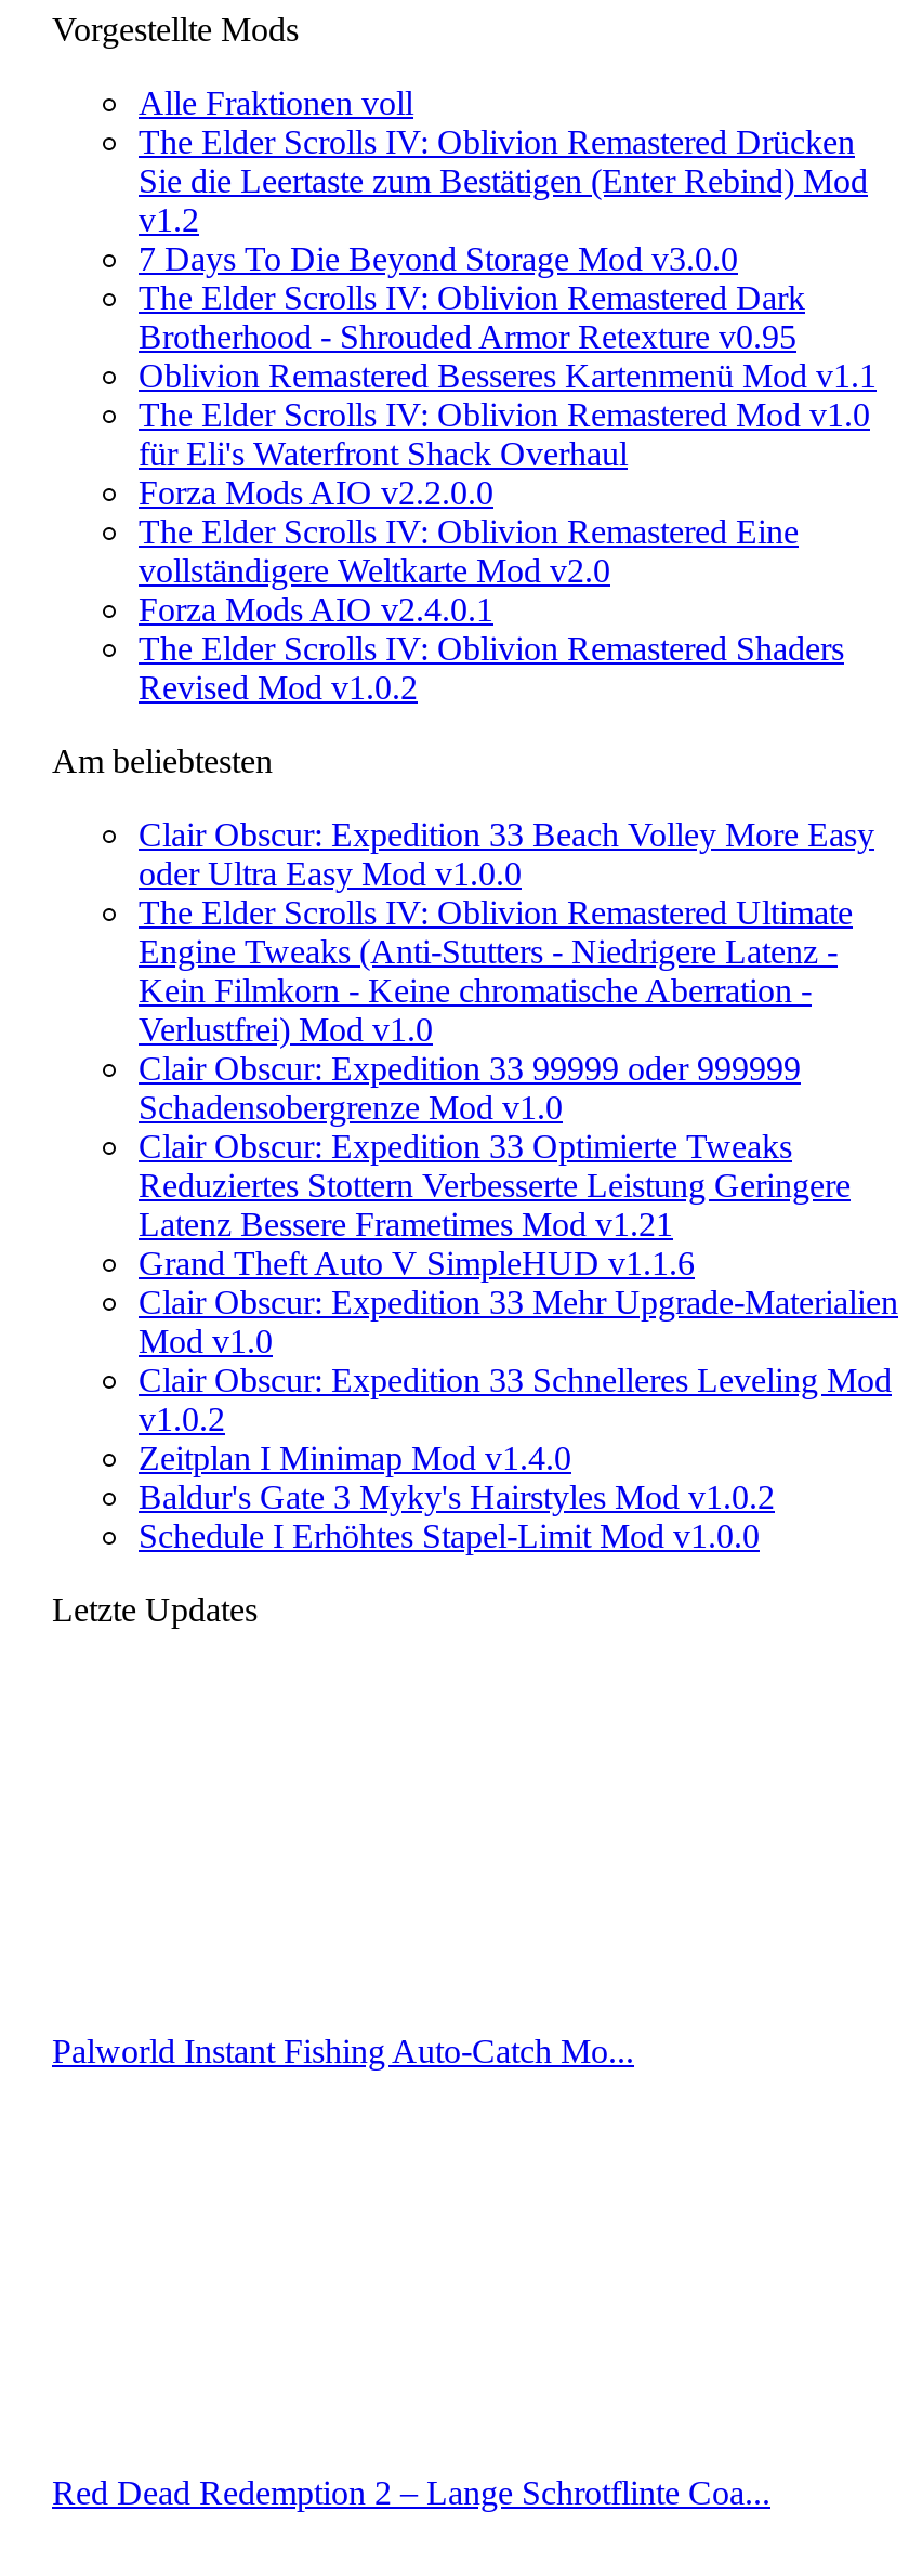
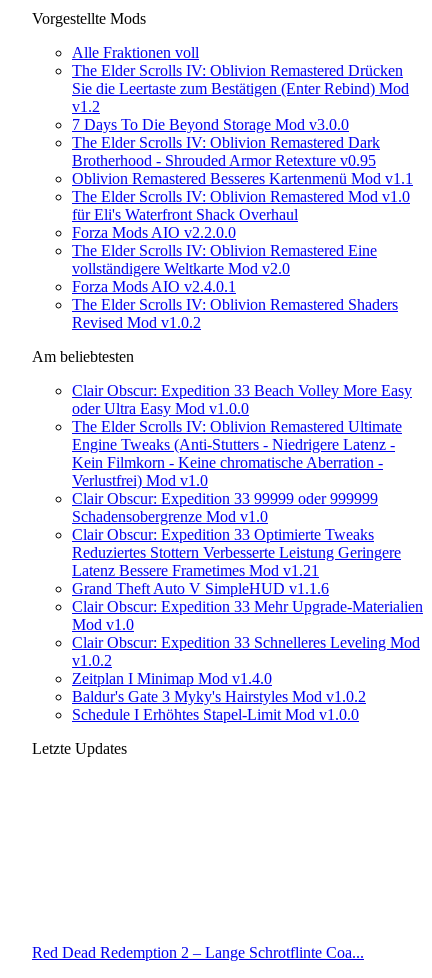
[52,2033,634,2069] Palworld Instant Fishing Auto-Catch Mo... -> none

